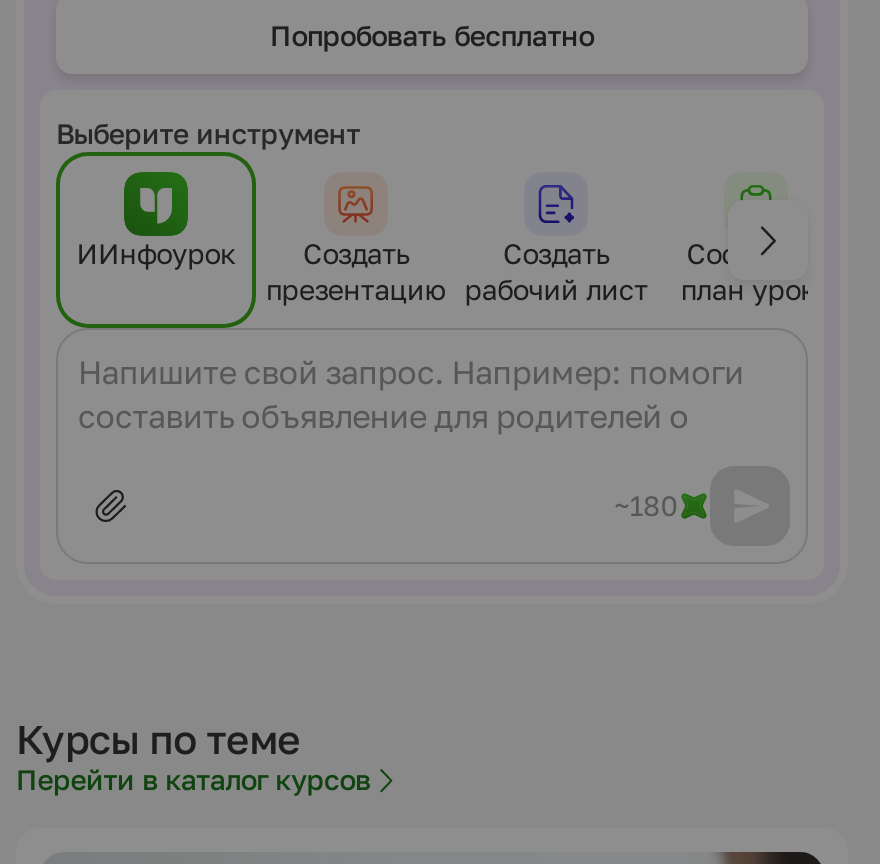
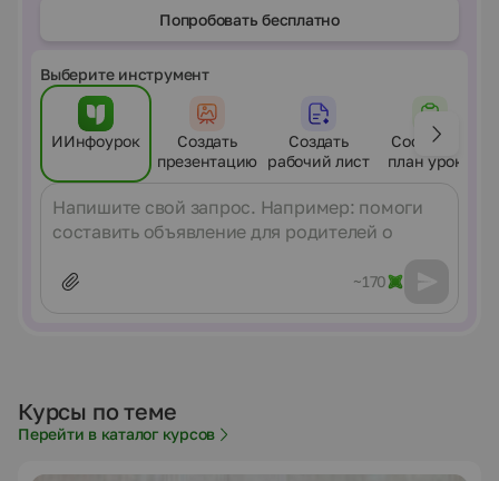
[614,488,678,522] ~180 -> [353,272,387,291] ~170

